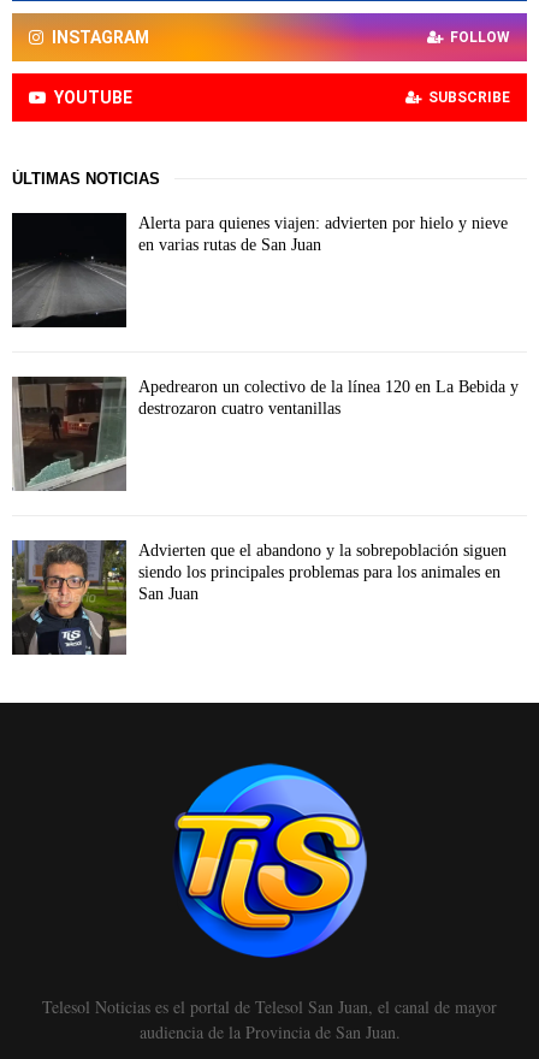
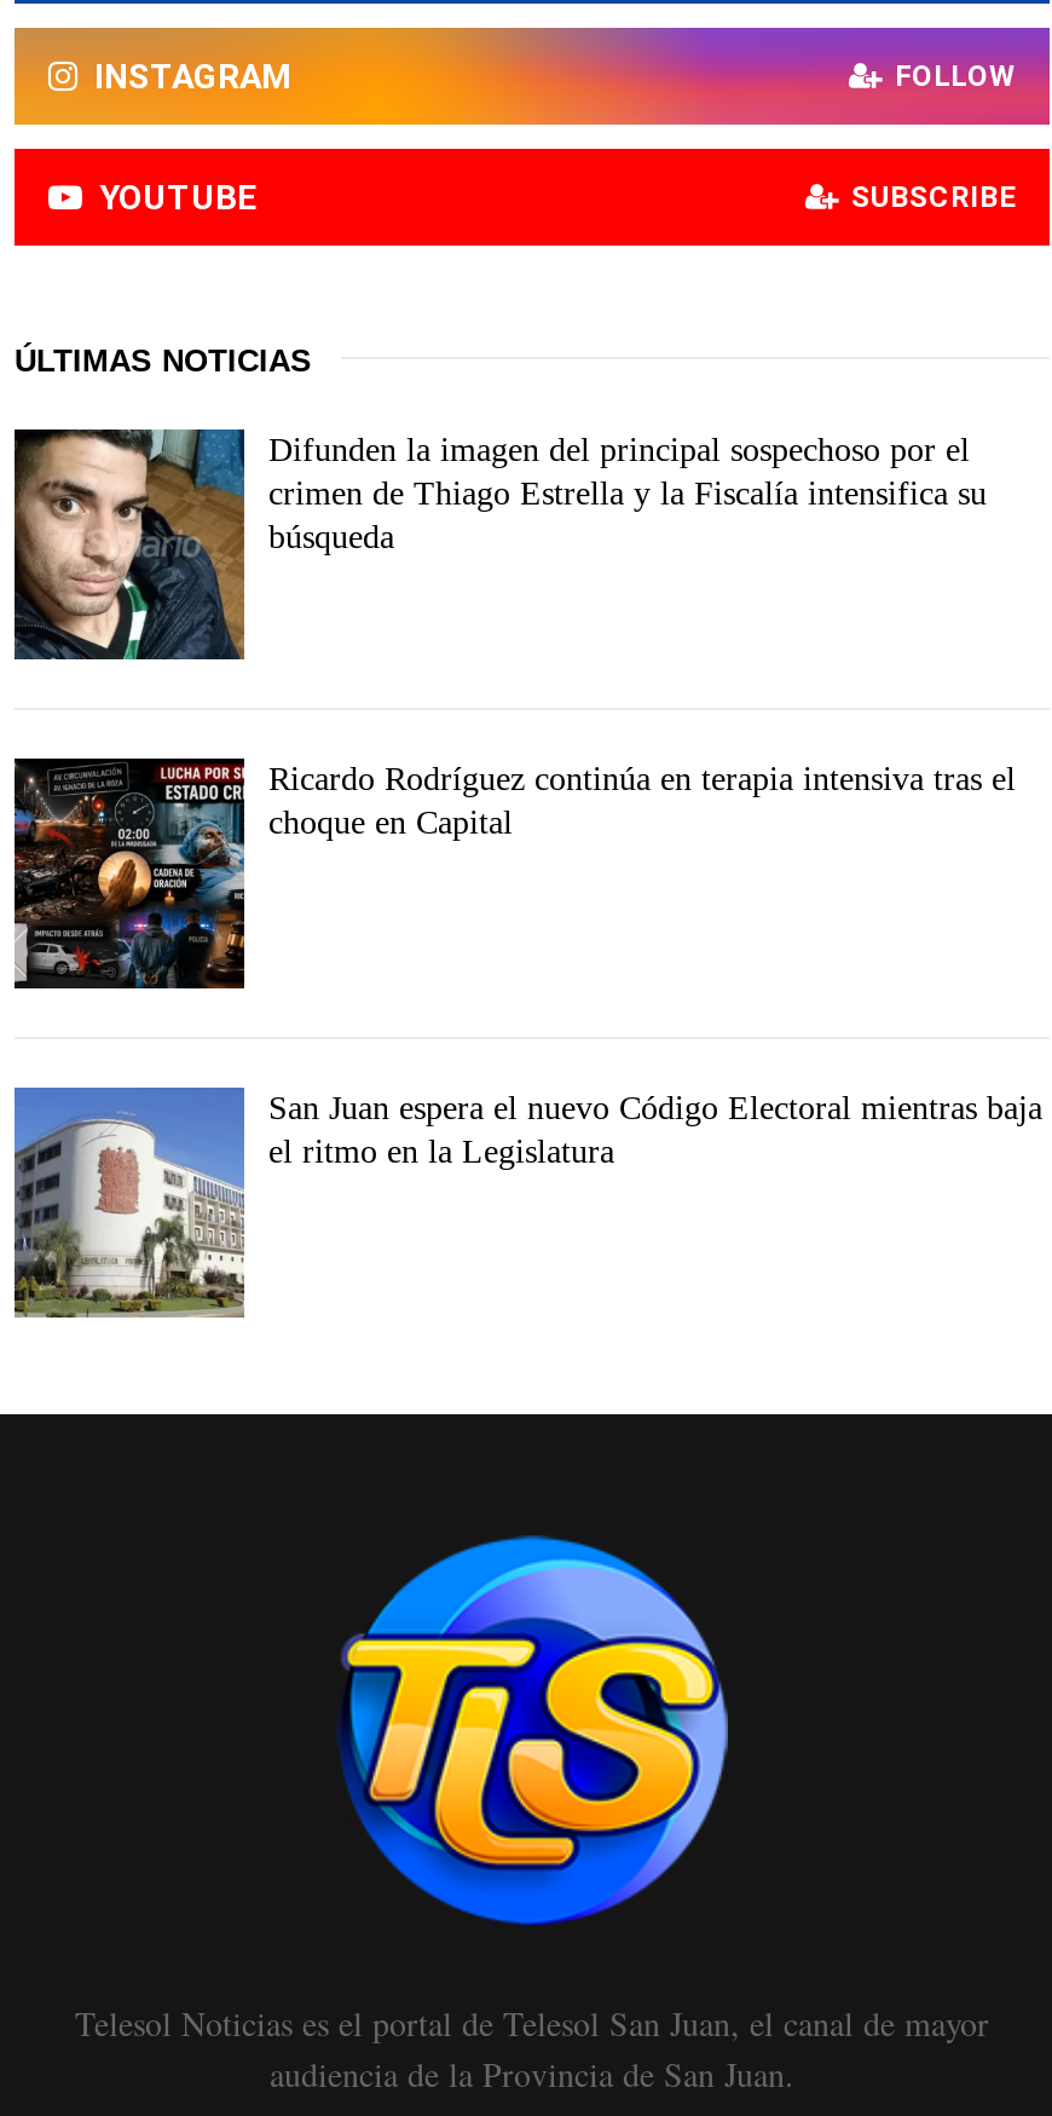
[12,212,508,329] [image] | Alerta para quienes viajen: advierten por hielo y nieve | en varias rutas de San Juan -> [15,426,987,661] [image] | Difunden la imagen del principal sospechoso por el | crimen de Thiago Estrella y la Fiscalía intensifica su | búsqueda
[13,377,519,491] [image] | Apedrearon un colectivo de la línea 120 en La Bebida y | destrozaron cuatro ventanillas -> [12,757,1016,990] [image] | Ricardo Rodríguez continúa en terapia intensiva tras el | choque en Capital
[11,539,507,656] [image] | Advierten que el abandono y la sobrepoblación siguen | siendo los principales problemas para los animales en | San Juan -> [12,1086,1042,1319] [image] | San Juan espera el nuevo Código Electoral mientras baja | el ritmo en la Legislatura

